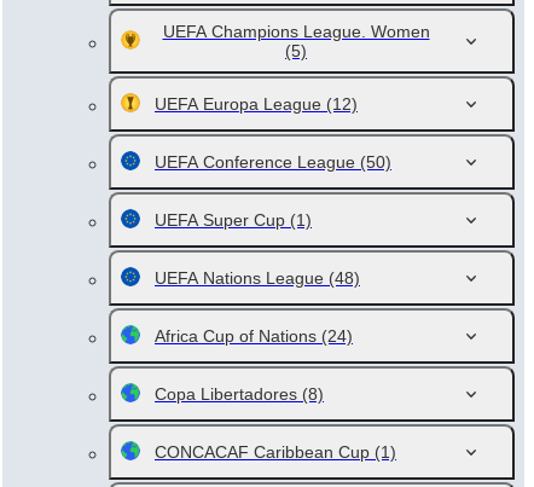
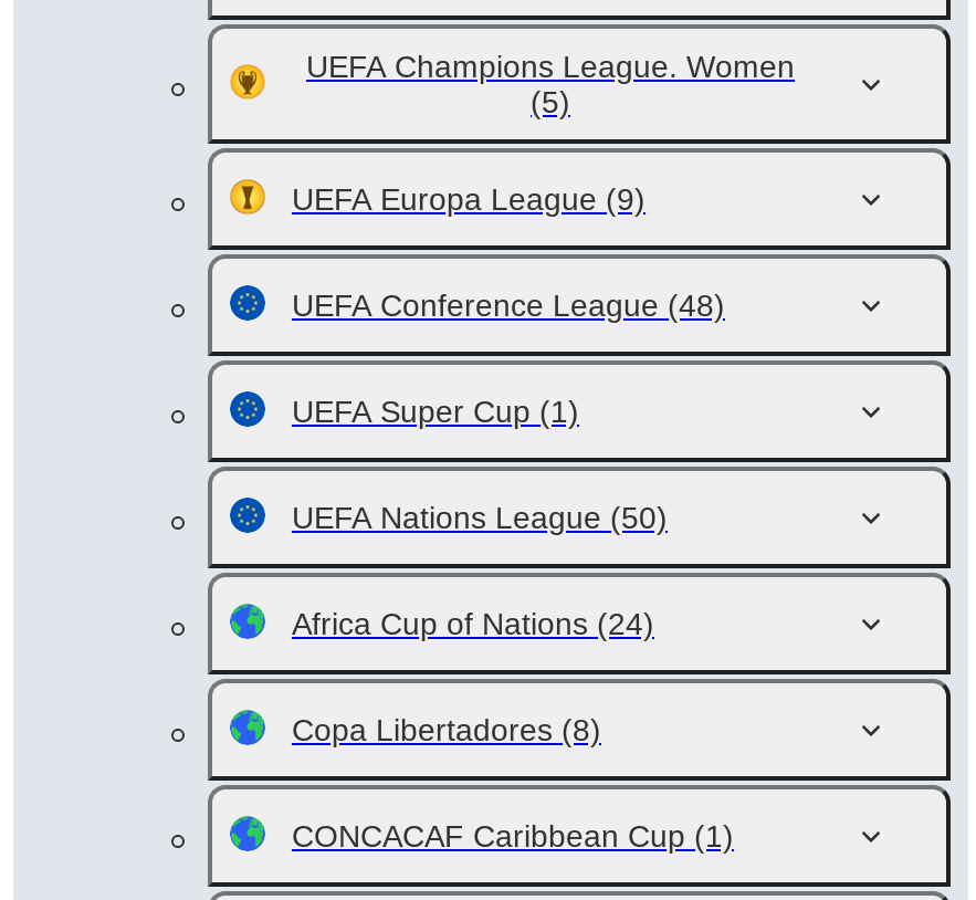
[155,94,358,114] UEFA Europa League (12) -> [292,181,646,217] UEFA Europa League (9)
[155,152,391,172] UEFA Conference League (50) -> [292,287,725,323] UEFA Conference League (48)
[155,268,360,288] UEFA Nations League (48) -> [292,500,668,535] UEFA Nations League (50)

